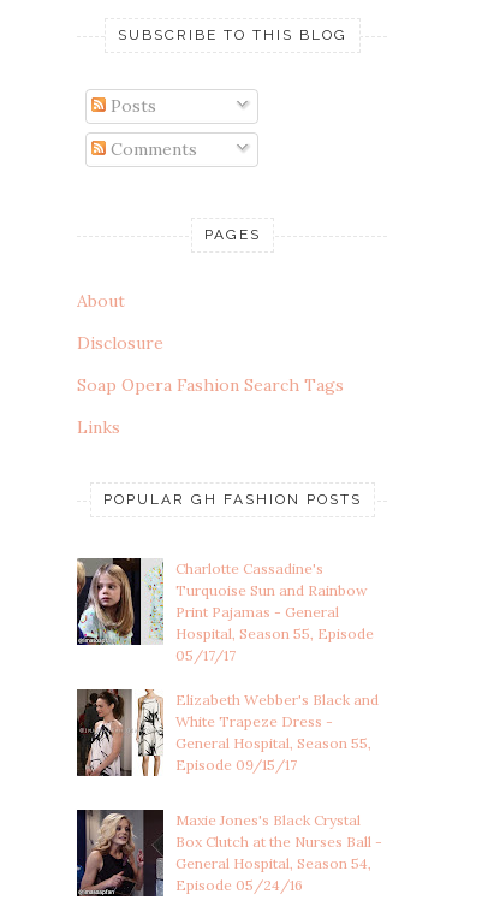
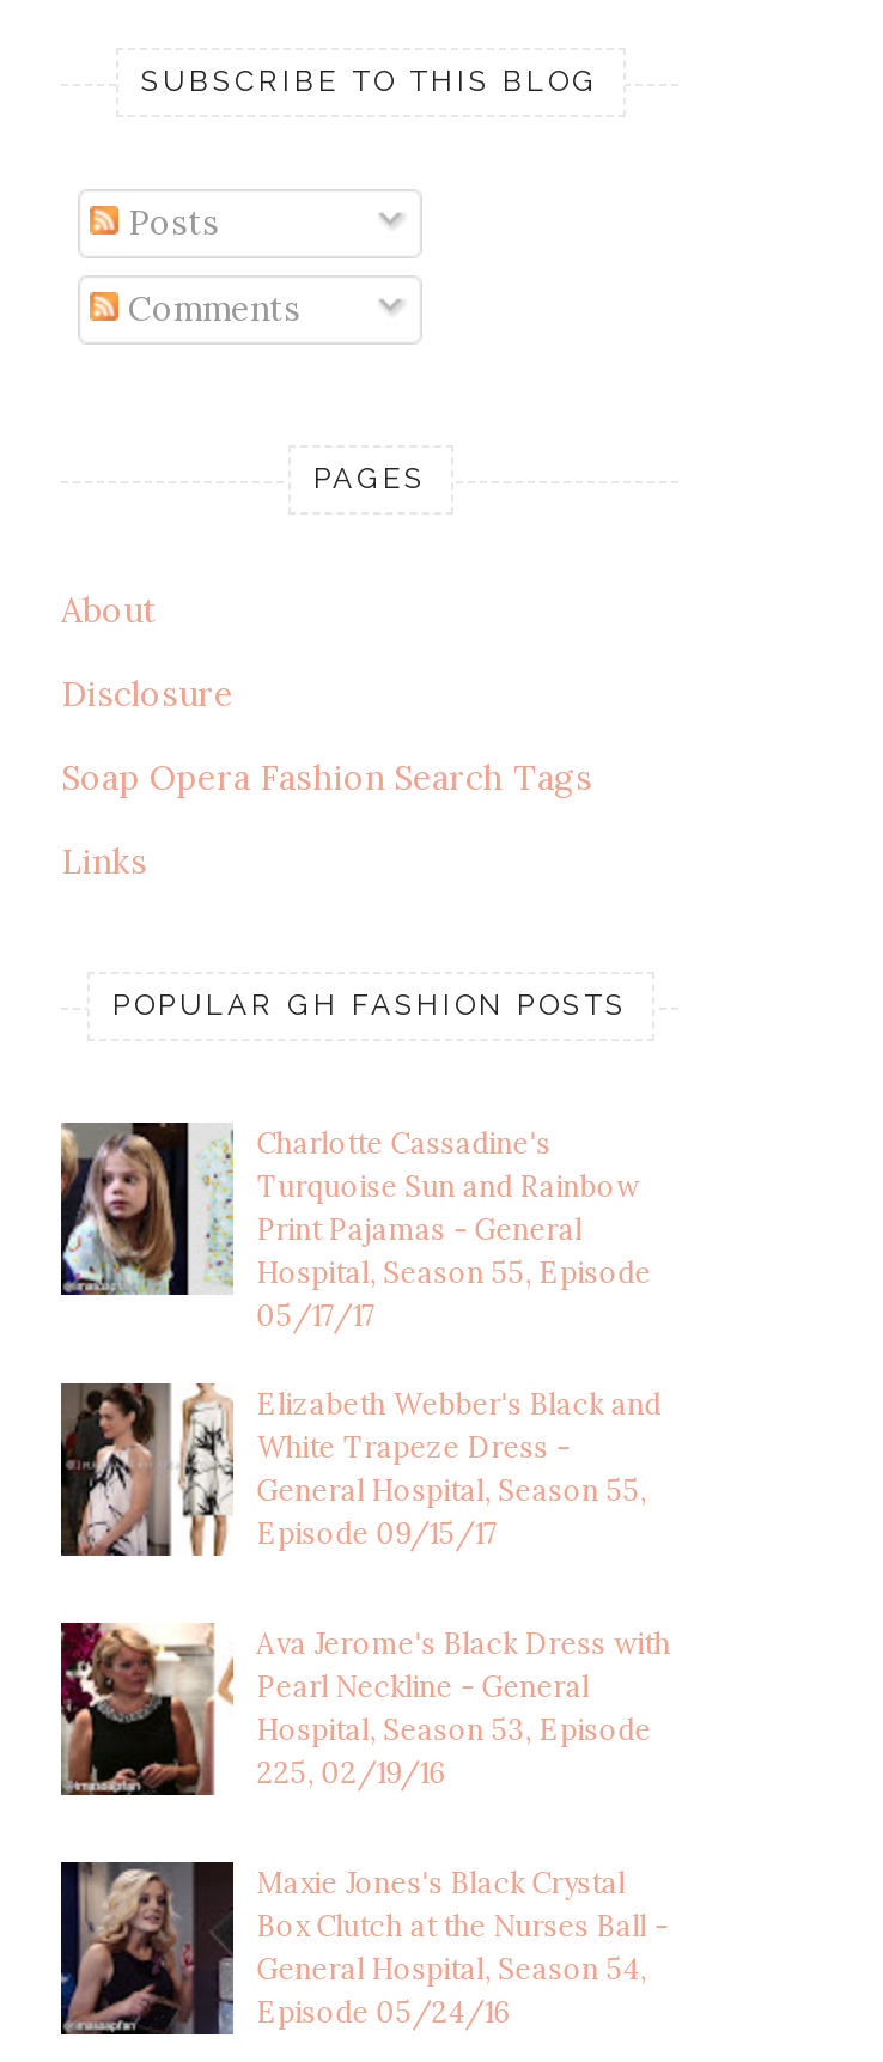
none -> [59,1620,671,1795] [image] | Ava Jerome's Black Dress with | Pearl Neckline - General | Hospital, Season 53, Episode | 225, 02/19/16

